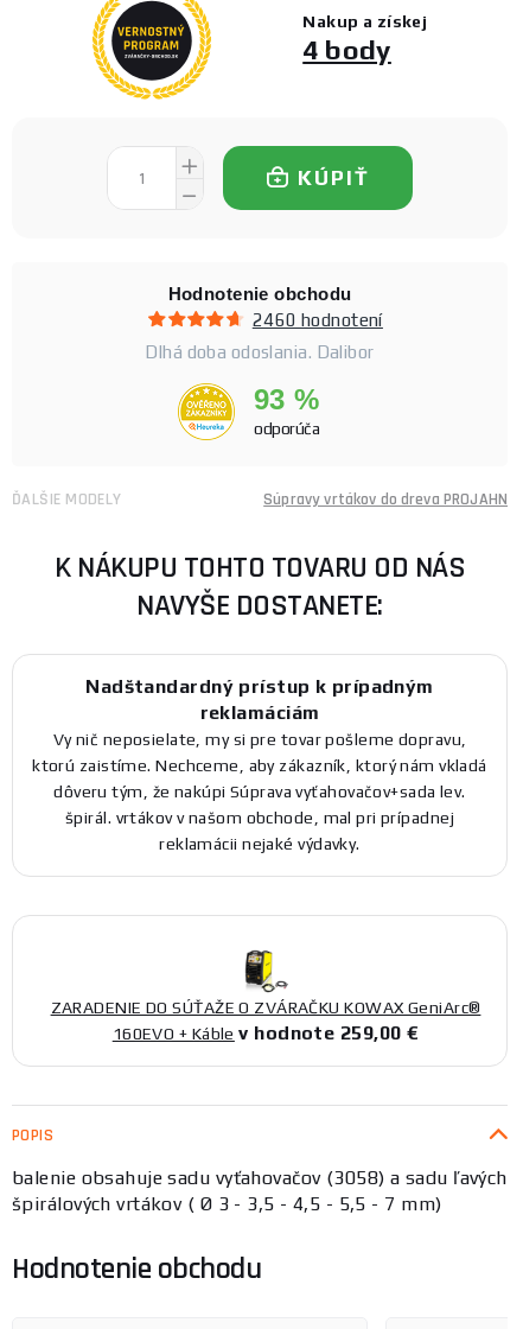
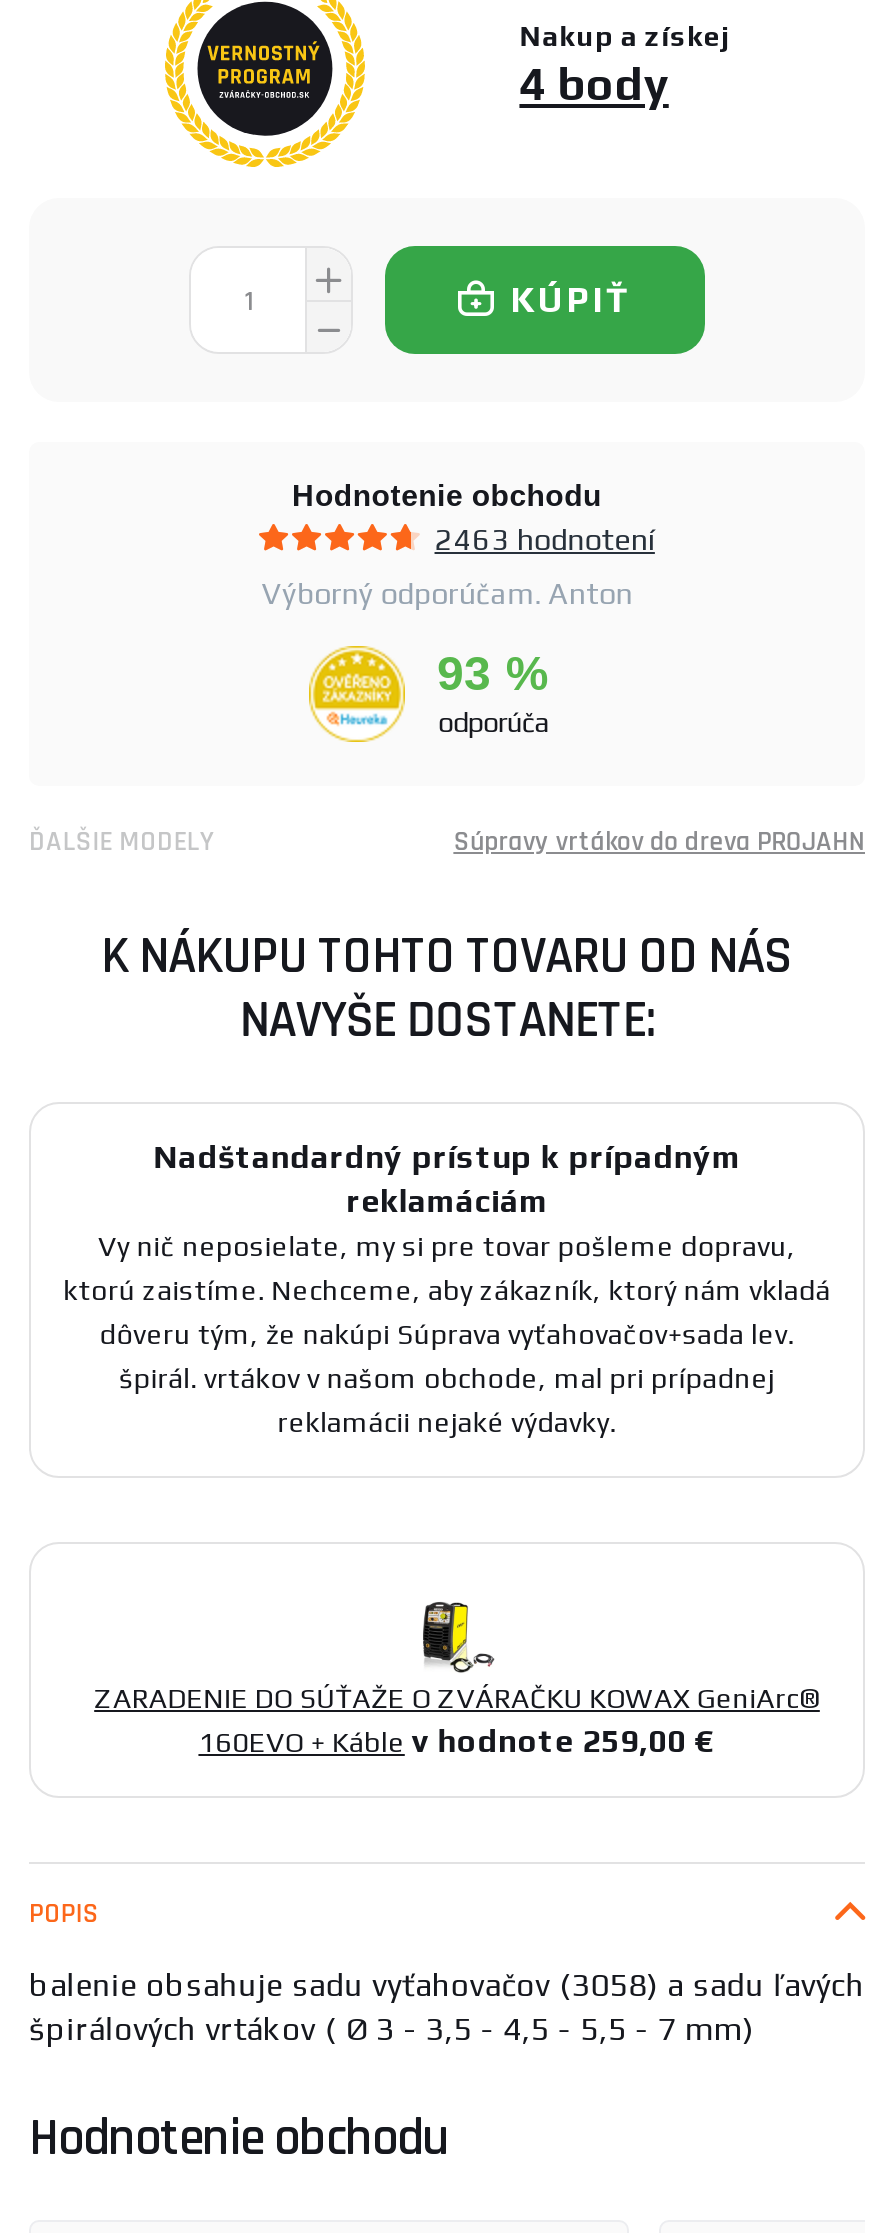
[252,310,383,330] 2460 hodnotení -> [435,522,655,556] 2463 hodnotení
[145,342,374,362] Dlhá doba odoslania. Dalibor -> [261,576,633,610] Výborný odporúčam. Anton

